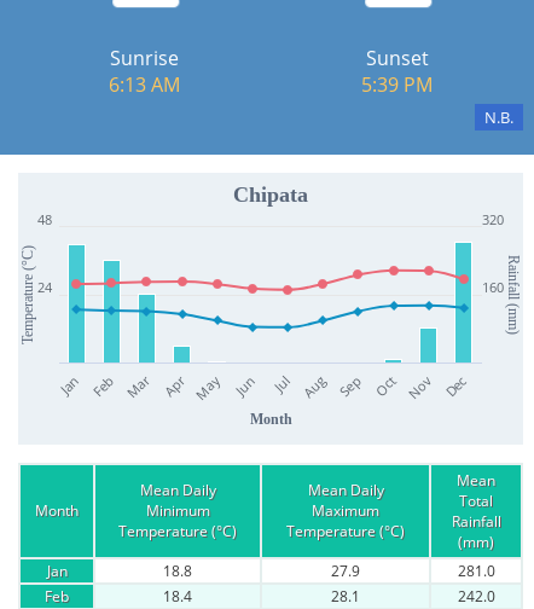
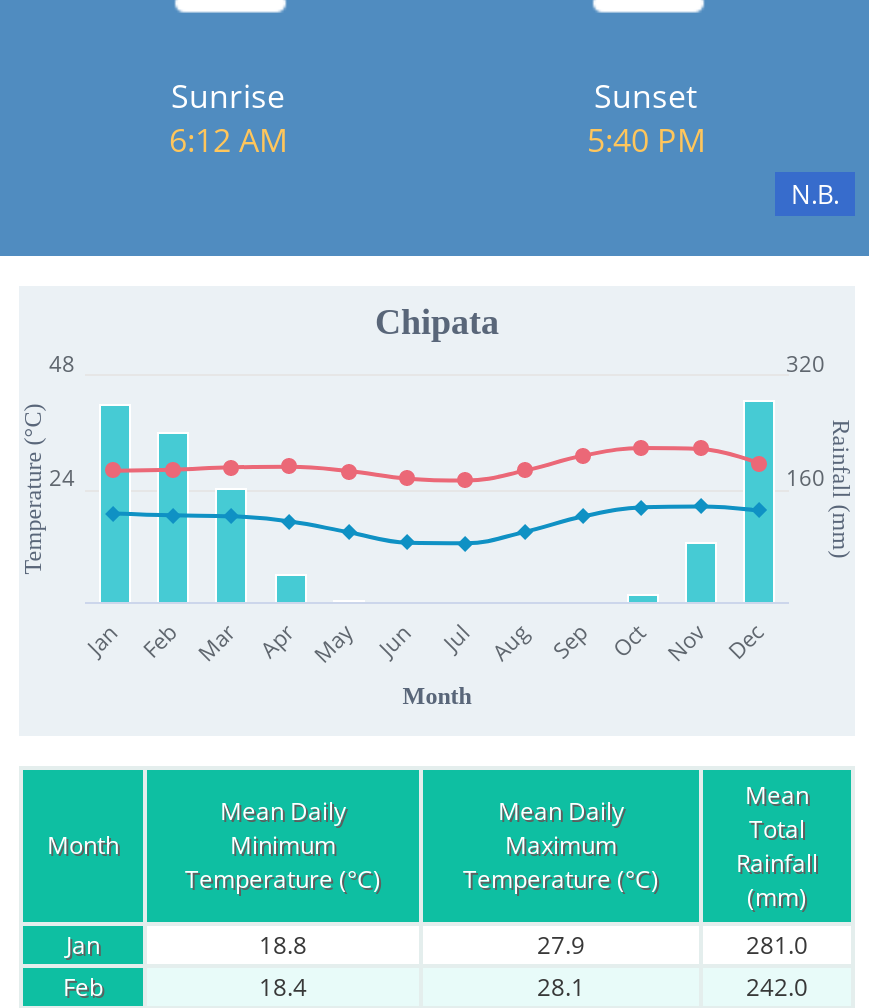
[109,71,180,98] 6:13 AM -> [169,117,287,161] 6:12 AM
[361,71,433,98] 5:39 PM -> [587,117,705,161] 5:40 PM

